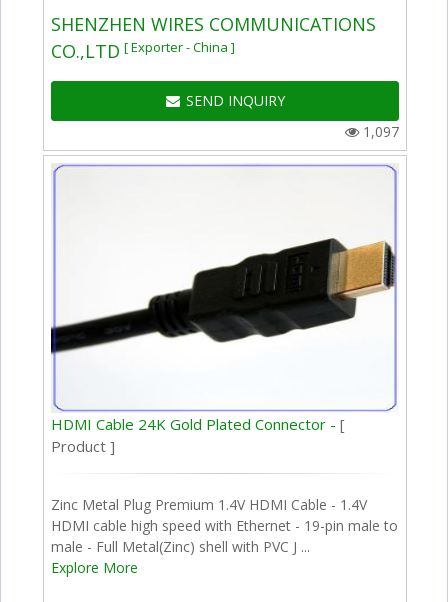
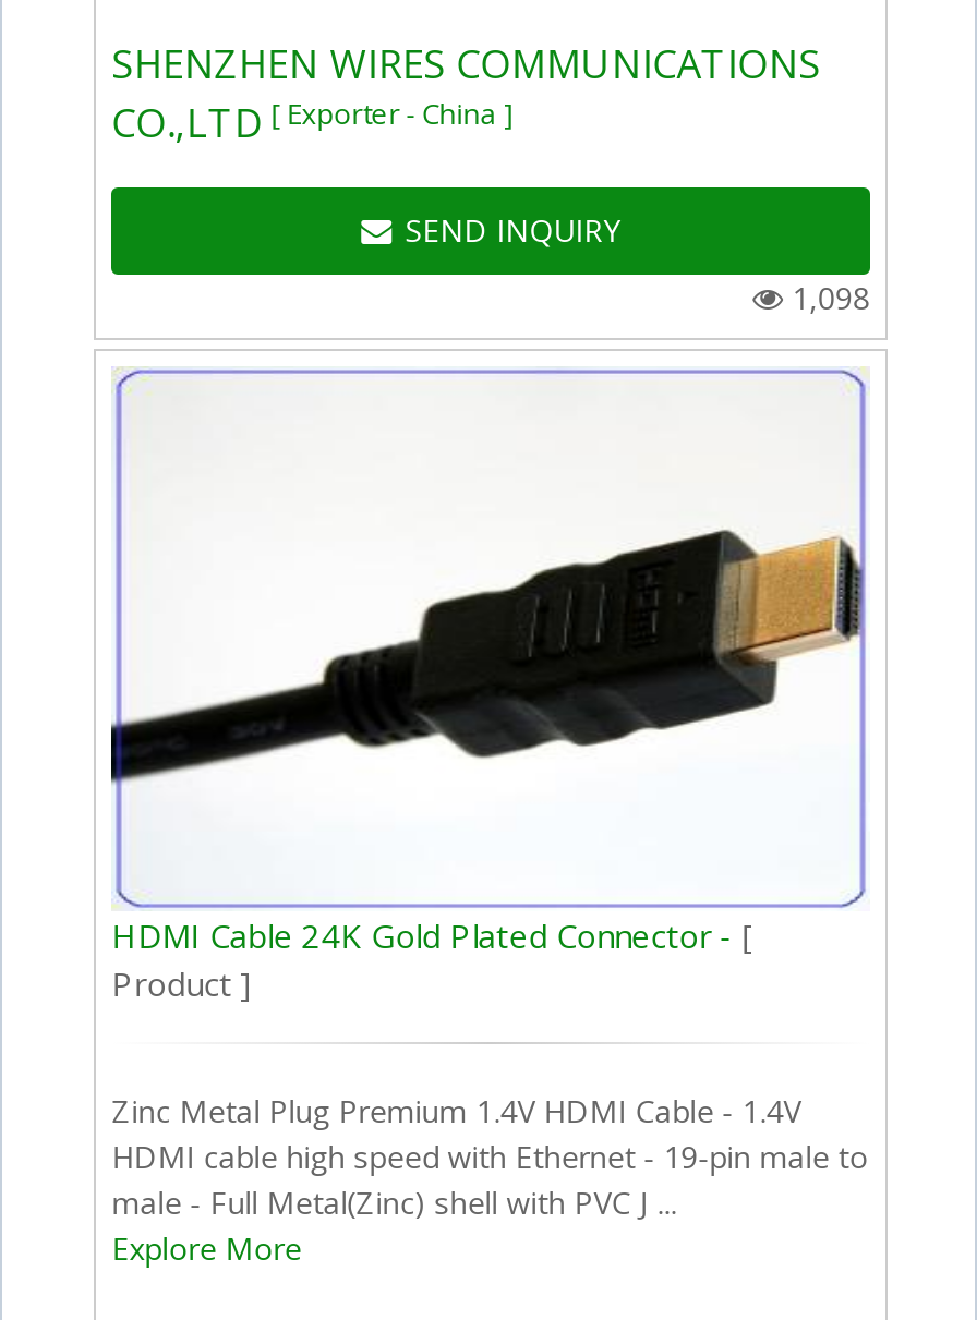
[363,122,399,141] 1,097 -> [792,278,870,319] 1,098

